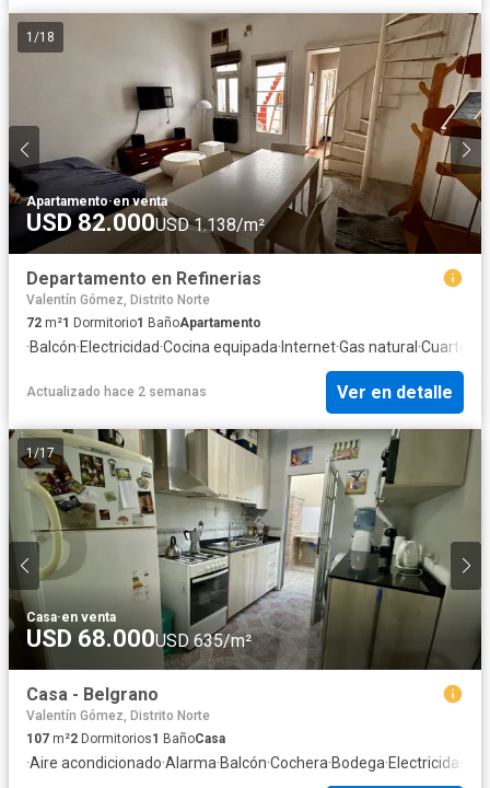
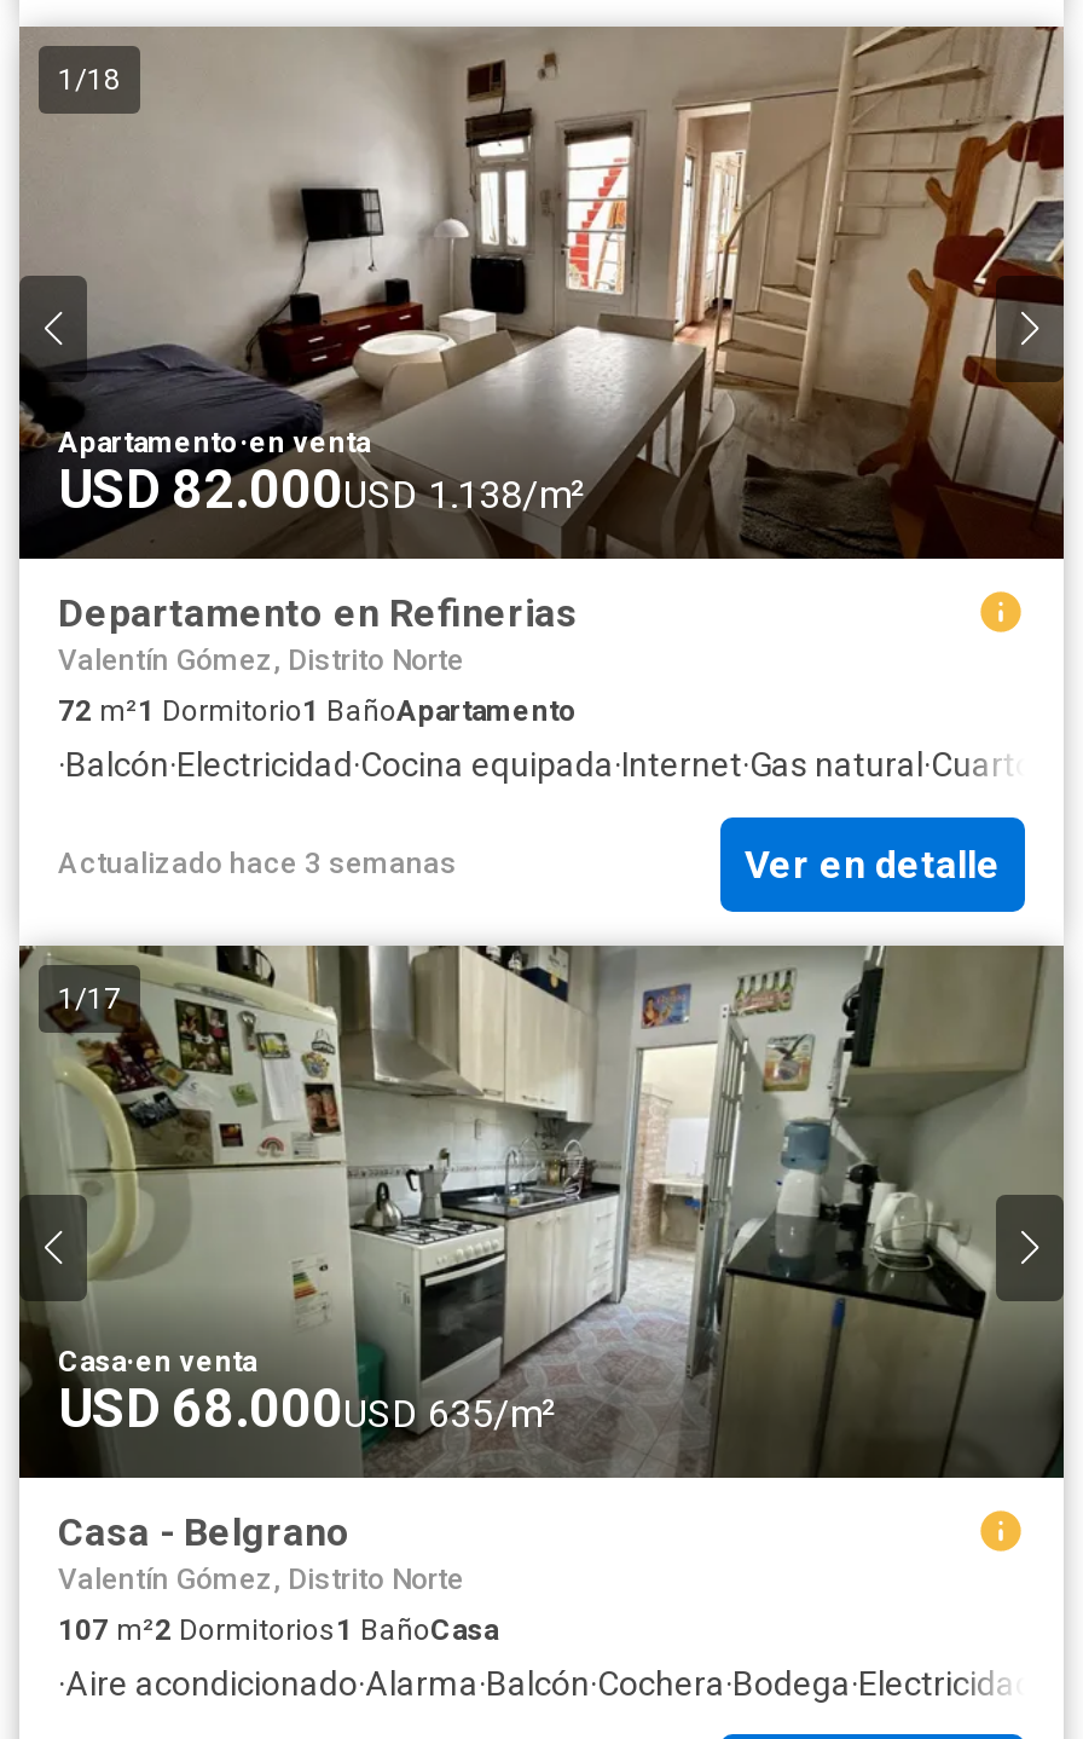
[26,384,207,400] Actualizado hace 2 semanas -> [58,847,457,881] Actualizado hace 3 semanas

